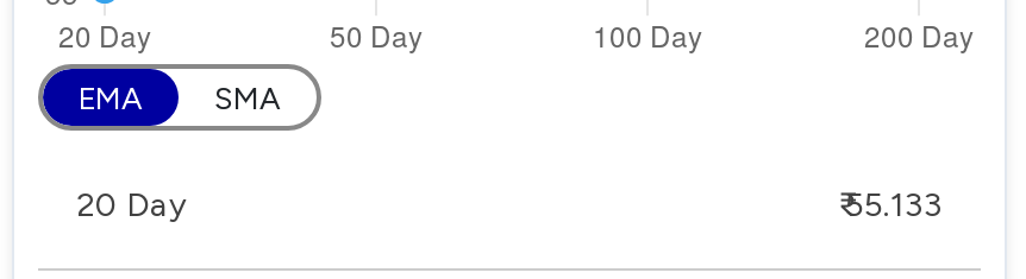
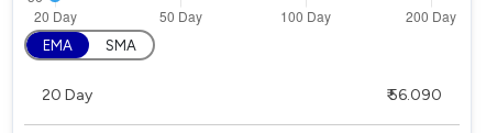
[838,185,943,226] ₹ 55.133 -> [386,86,442,104] ₹ 56.090

